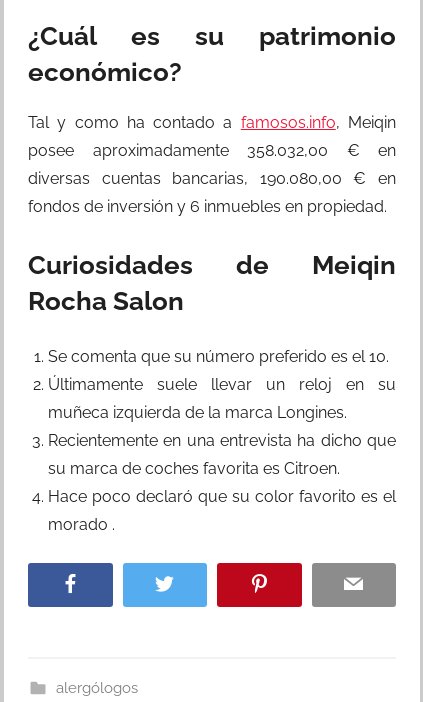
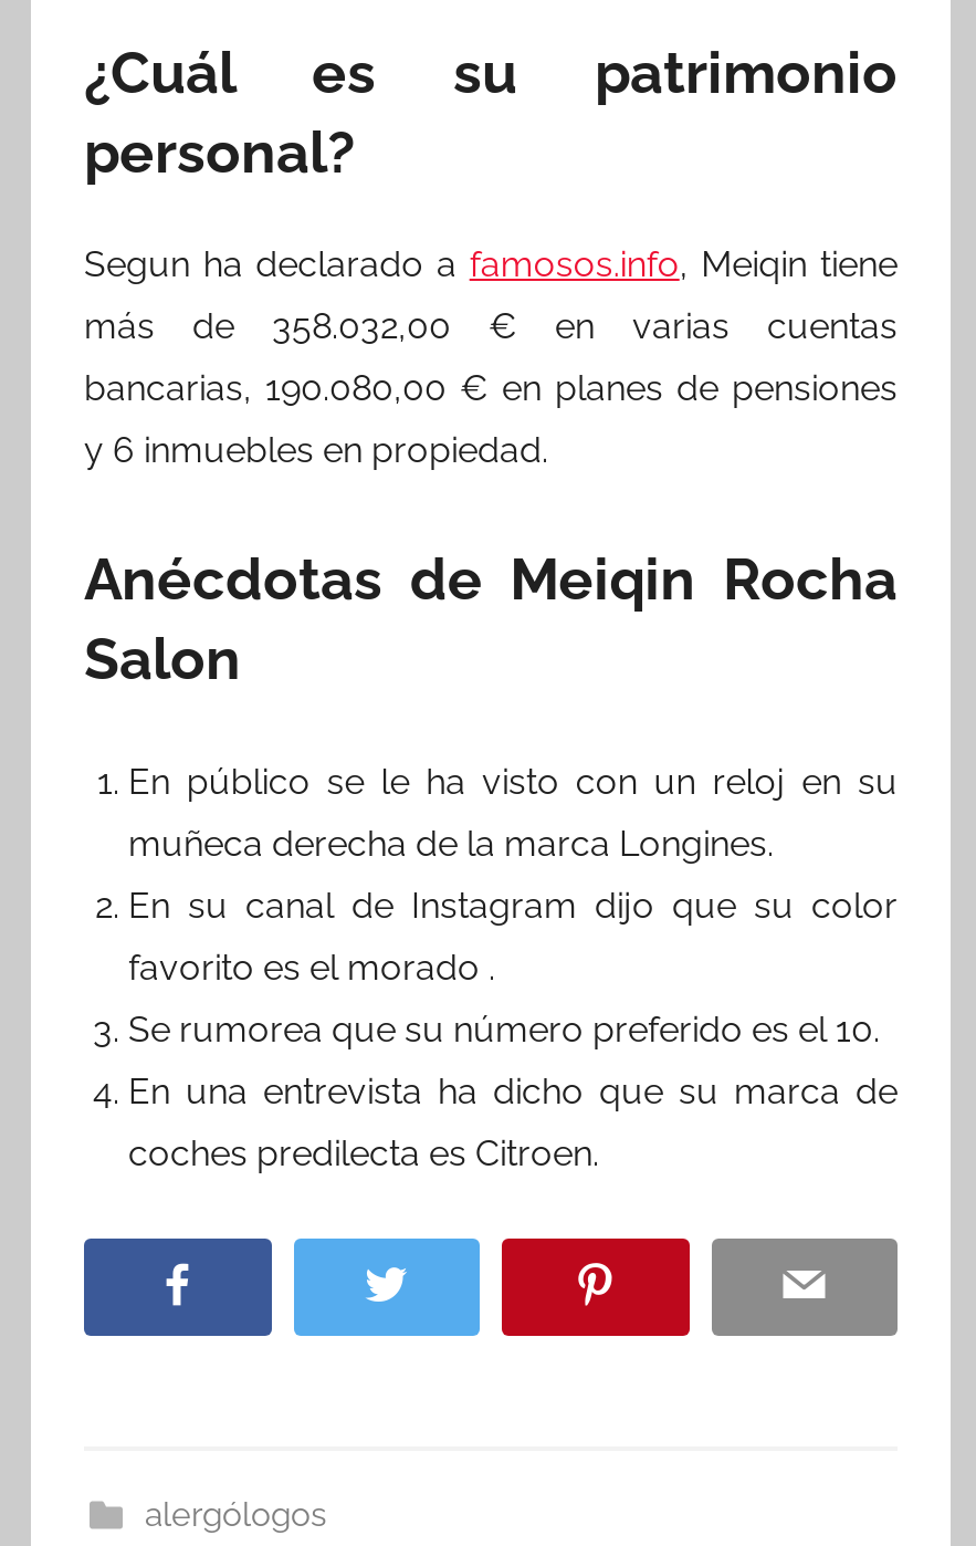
[28,56,182,86] económico? -> [84,118,356,185] personal?
[28,113,396,132] Tal y como ha contado a famosos.info, Meiqin -> [84,243,898,285] Segun ha declarado a famosos.info, Meiqin tiene
[28,141,396,160] posee aproximadamente 358.032,00 € en -> [84,305,898,347] más de 358.032,00 € en varias cuentas
[28,169,396,188] diversas cuentas bancarias, 190.080,00 € en -> [84,367,898,409] bancarias, 190.080,00 € en planes de pensiones
[28,197,387,216] fondos de inversión y 6 inmuebles en propiedad. -> [84,429,548,471] y 6 inmuebles en propiedad.
[28,250,396,316] Curiosidades de Meiqin | Rocha Salon -> [84,546,898,692] Anécdotas de Meiqin Rocha | Salon
[48,347,389,366] Se comenta que su número preferido es el 10. -> [128,761,898,803] En público se le ha visto con un reloj en su
[48,375,396,394] Últimamente suele llevar un reloj en su -> [128,823,774,865] muñeca derecha de la marca Longines.
[48,403,347,422] muñeca izquierda de la marca Longines. -> [128,885,898,927] En su canal de Instagram dijo que su color
[48,431,396,450] Recientemente en una entrevista ha dicho que -> [128,947,495,989] favorito es el morado .
[48,459,340,478] su marca de coches favorita es Citroen. -> [128,1009,880,1051] Se rumorea que su número preferido es el 10.
[48,487,396,506] Hace poco declaró que su color favorito es el -> [128,1070,898,1113] En una entrevista ha dicho que su marca de
[48,515,115,534] morado . -> [128,1132,599,1174] coches predilecta es Citroen.

